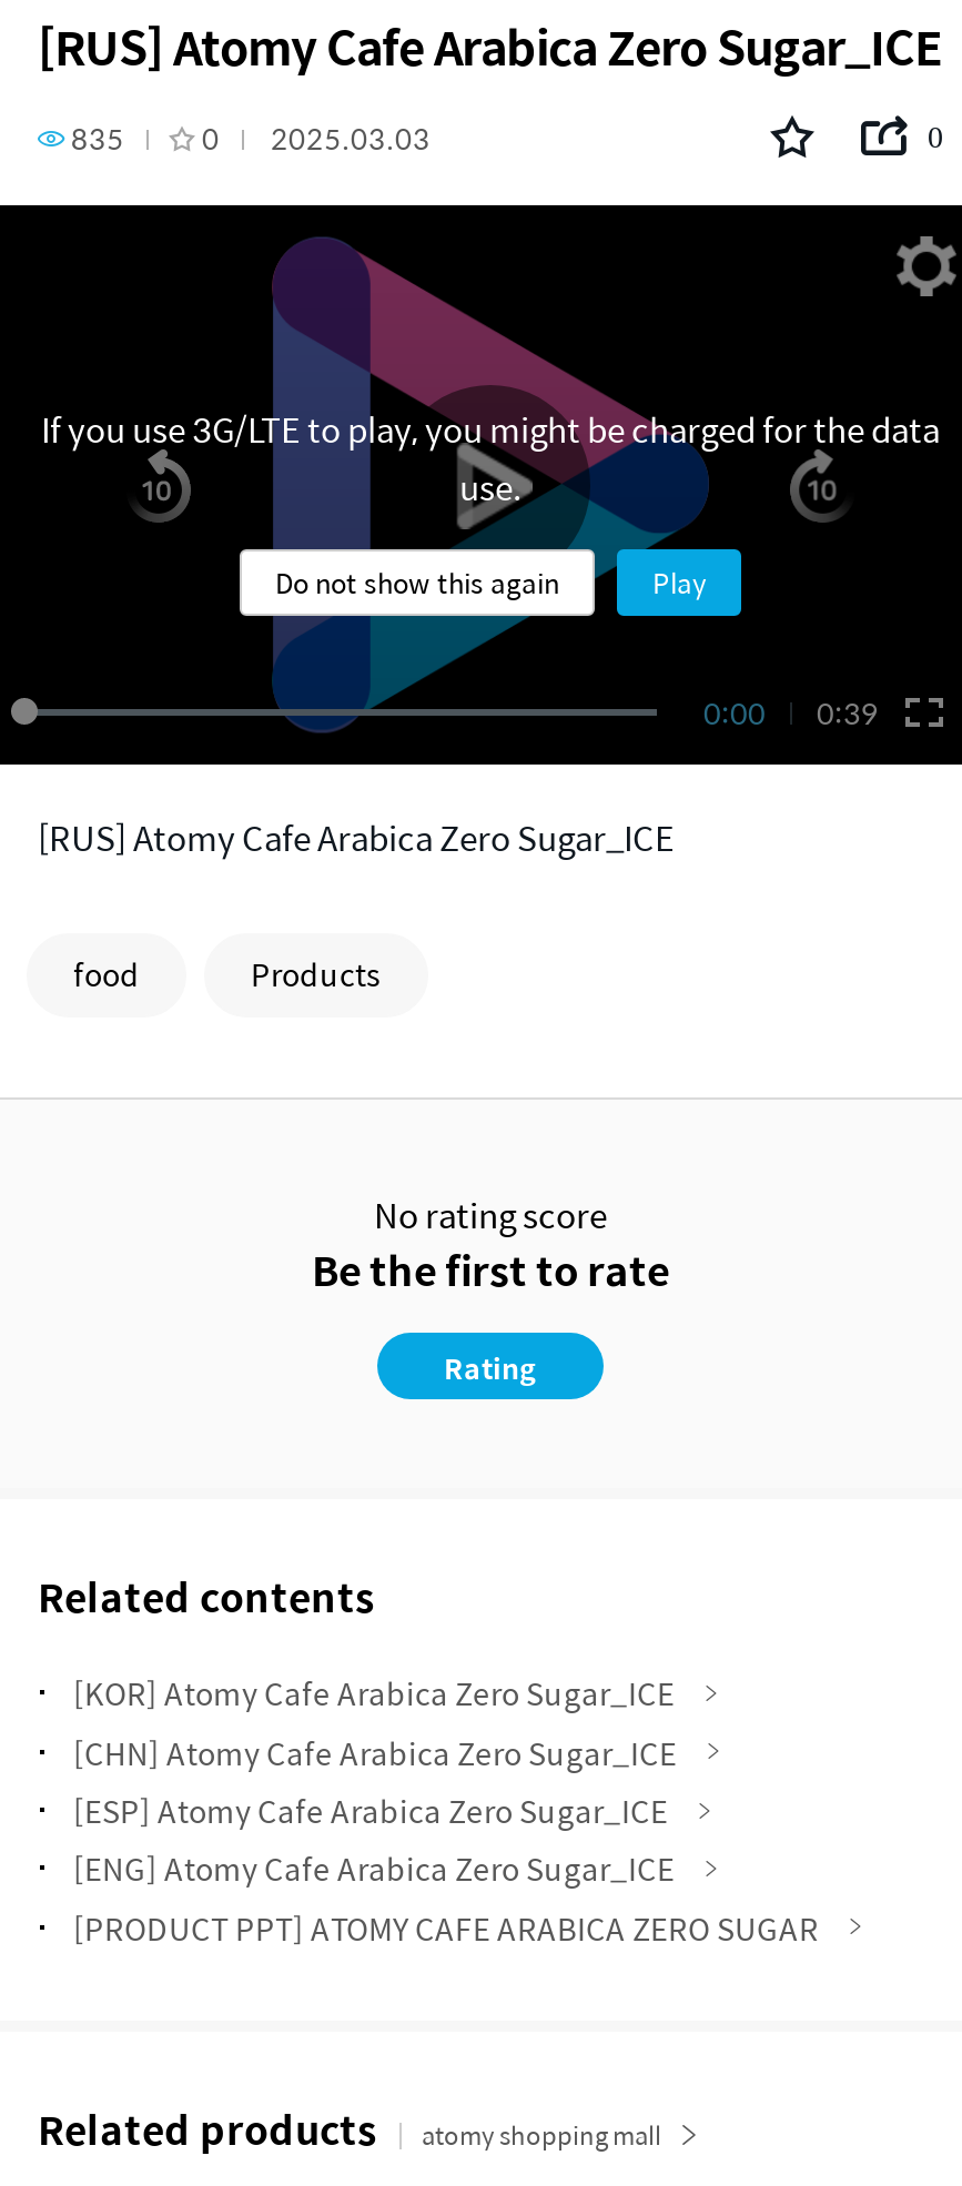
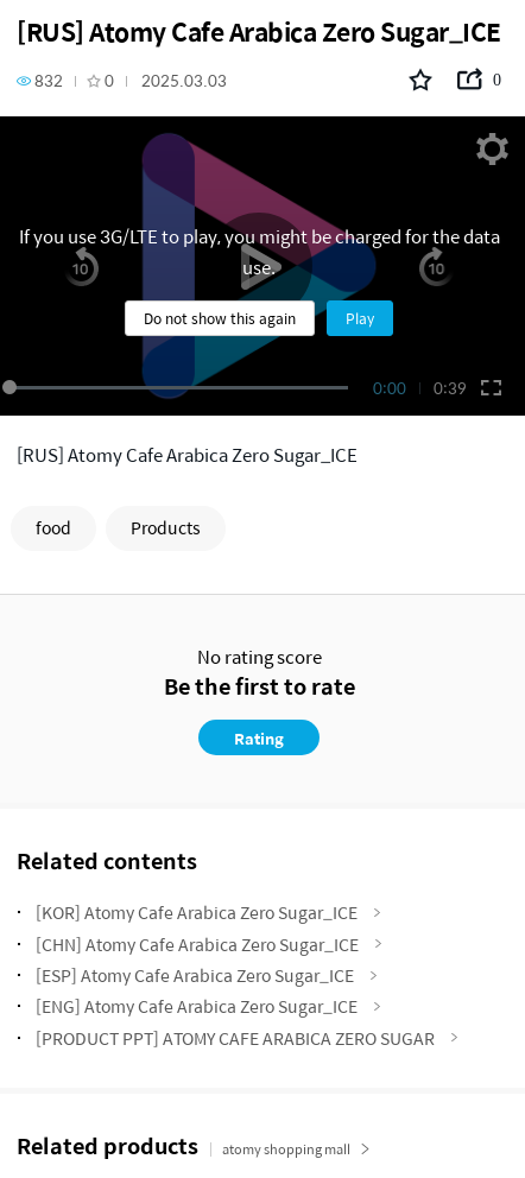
[71,115,431,161] 835 0 2025.03.03 -> [34,68,227,93] 832 0 2025.03.03

